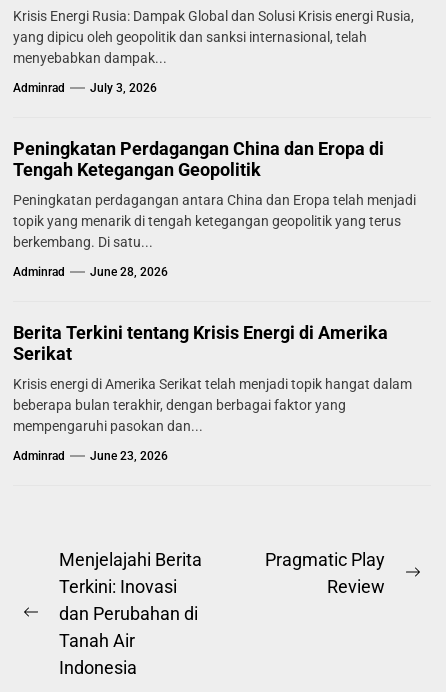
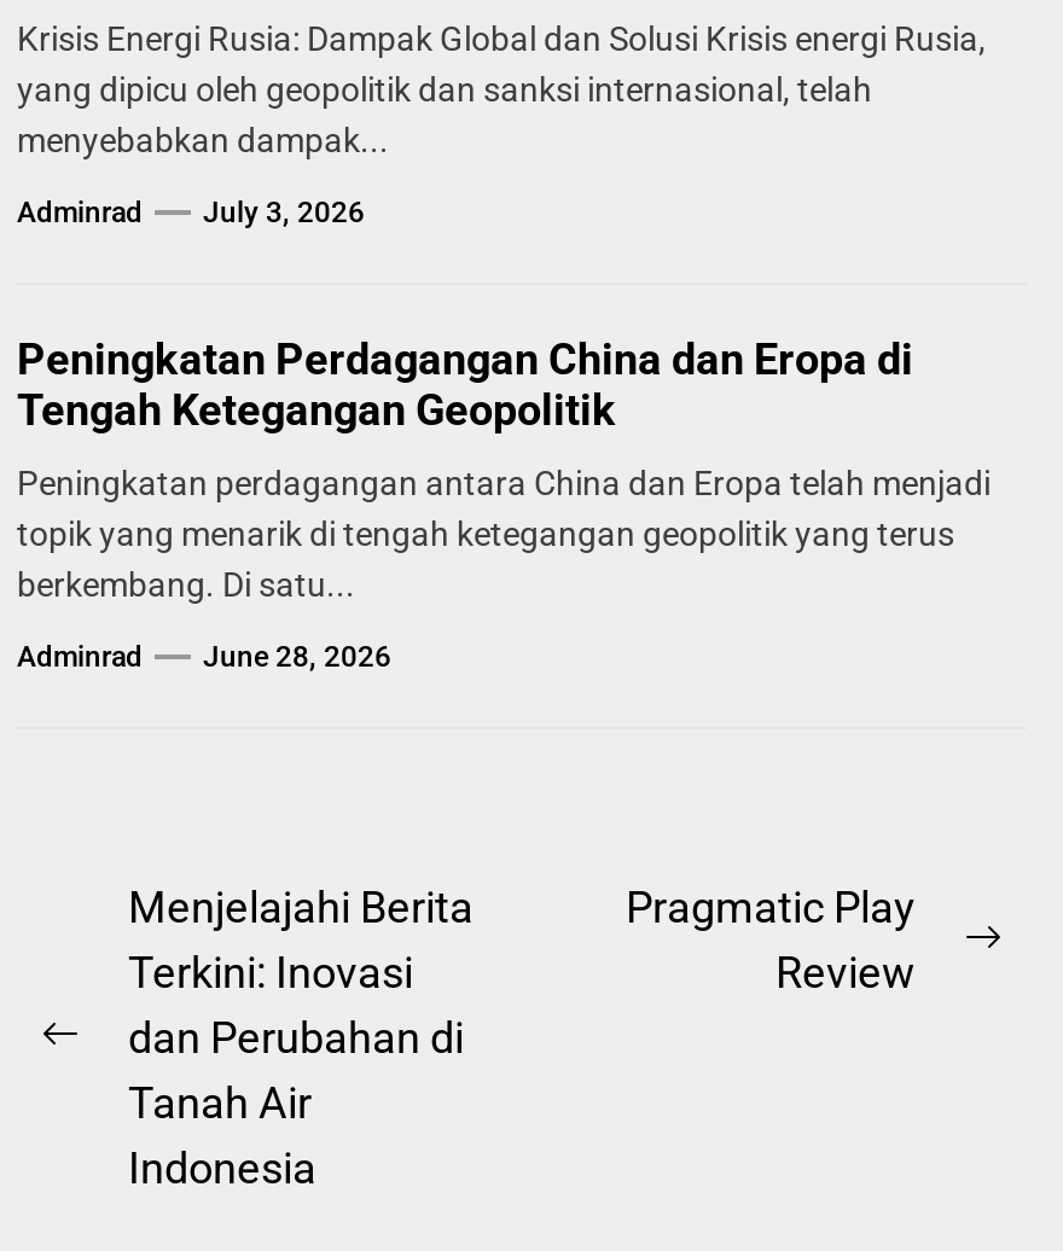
[13,322,412,463] Berita Terkini tentang Krisis Energi di Amerika | Serikat | Krisis energi di Amerika Serikat telah menjadi topik hangat dalam | beberapa bulan terakhir, dengan berbagai faktor yang | mempengaruhi pasokan dan... | Adminrad | June 23, 2026 -> none

